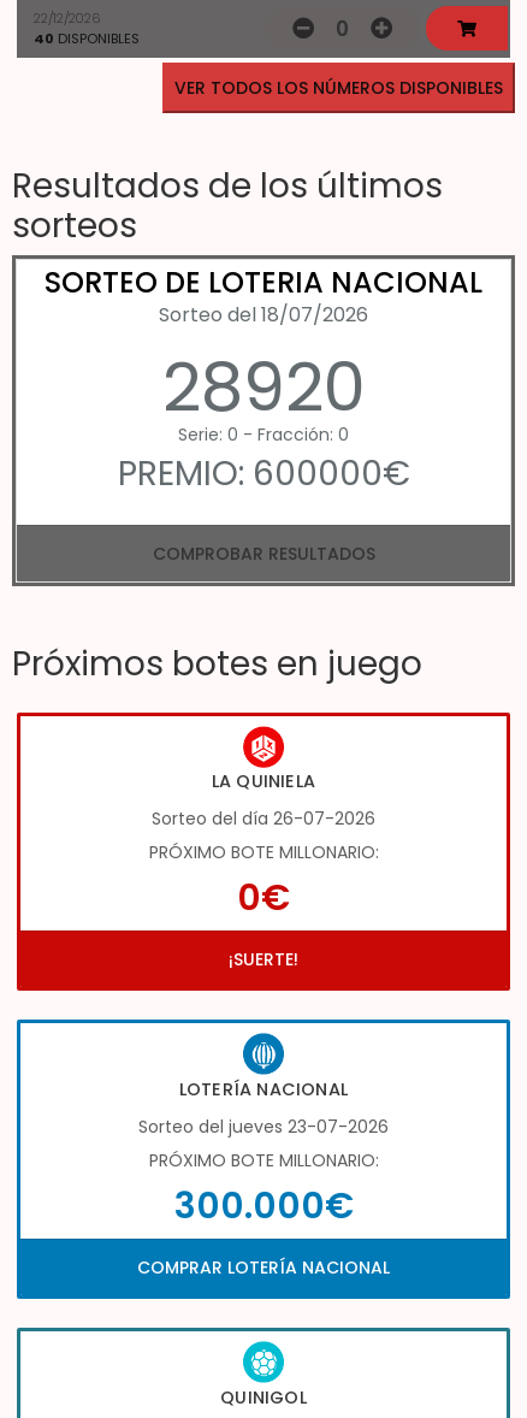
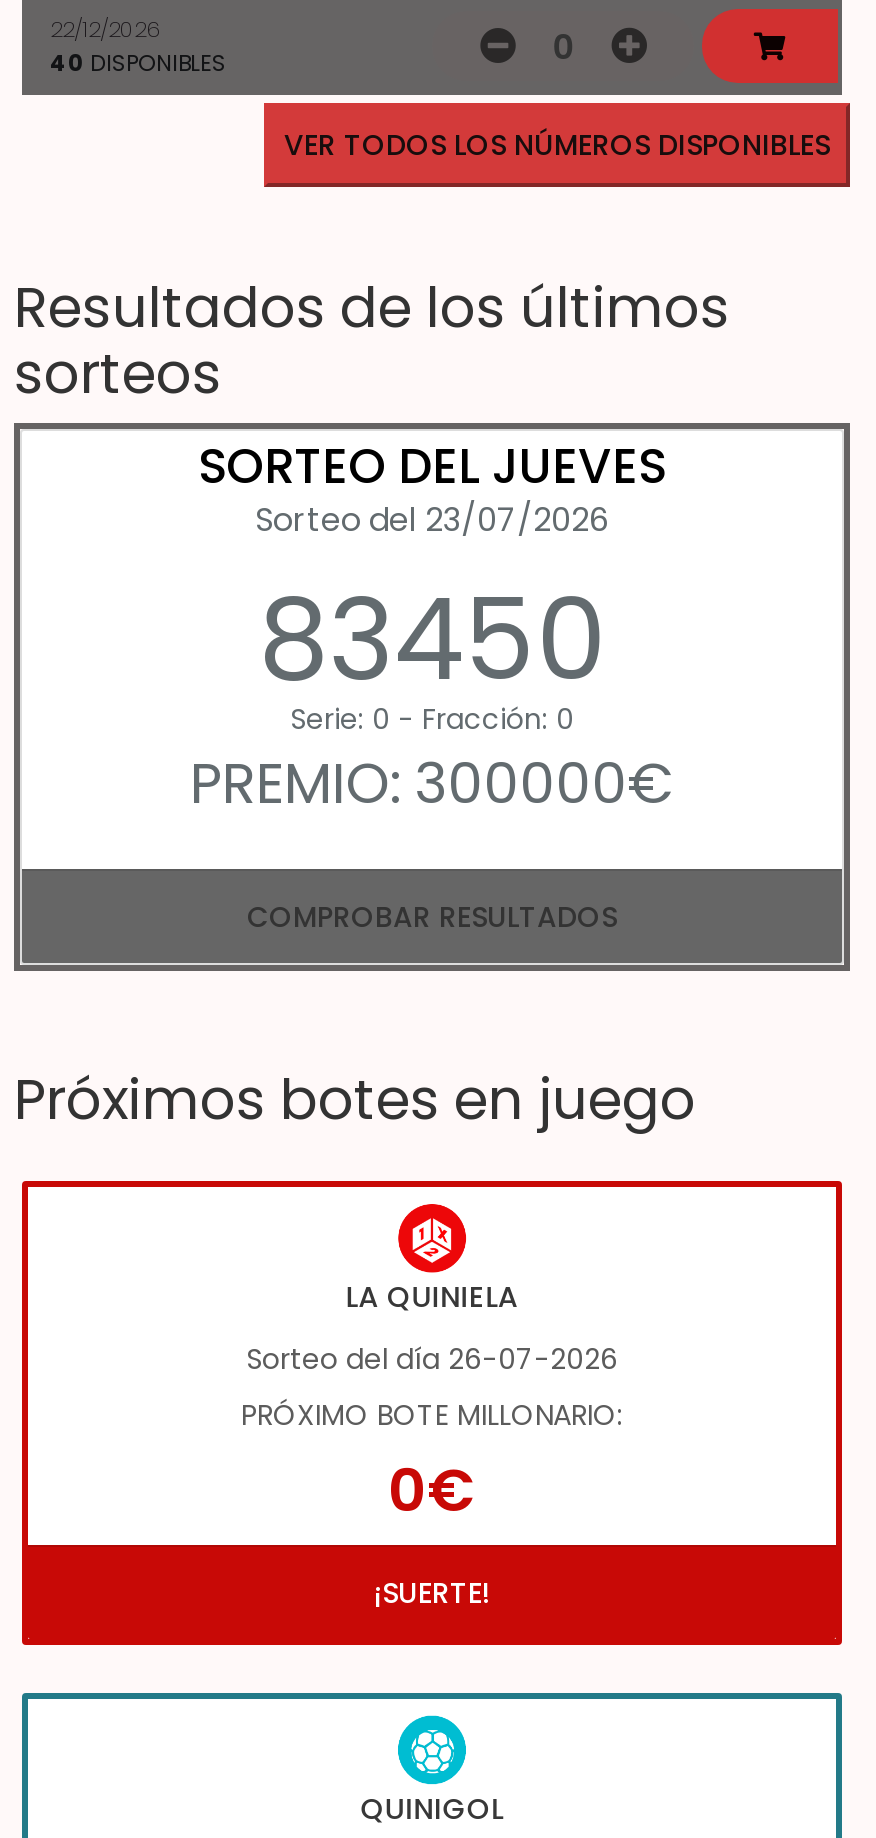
[45,262,482,434] SORTEO DE LOTERIA NACIONAL | Sorteo del 18/07/2026 | 28920 -> [198,434,666,720] SORTEO DEL JUEVES | Sorteo del 23/07/2026 | 83450
[117,450,410,497] PREMIO: 600000€ -> [190,746,674,824] PREMIO: 300000€
[17,1020,510,1300] [image] | LOTERÍA NACIONAL | Sorteo del jueves 23-07-2026 | PRÓXIMO BOTE MILLONARIO: | 300.000€ | COMPRAR LOTERÍA NACIONAL -> none

